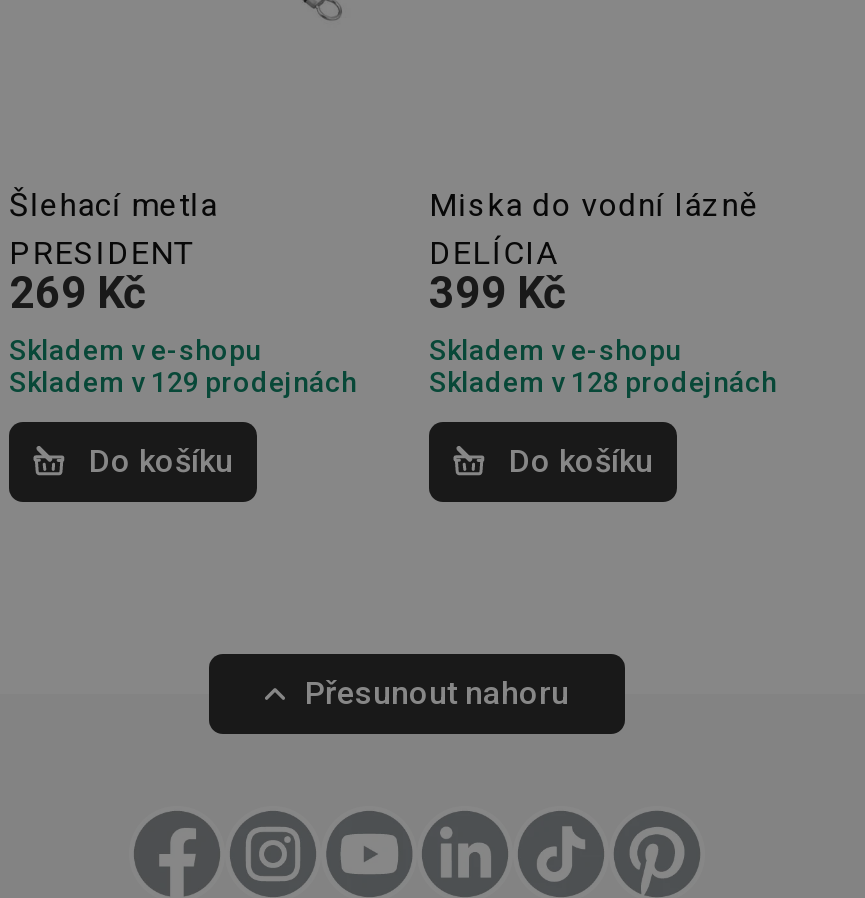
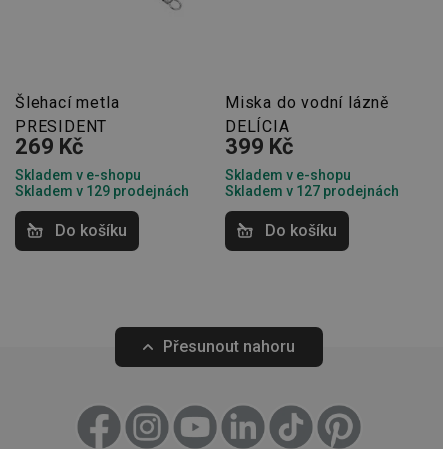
[429,367,777,399] Skladem v 128 prodejnách -> [225,183,399,199] Skladem v 127 prodejnách

